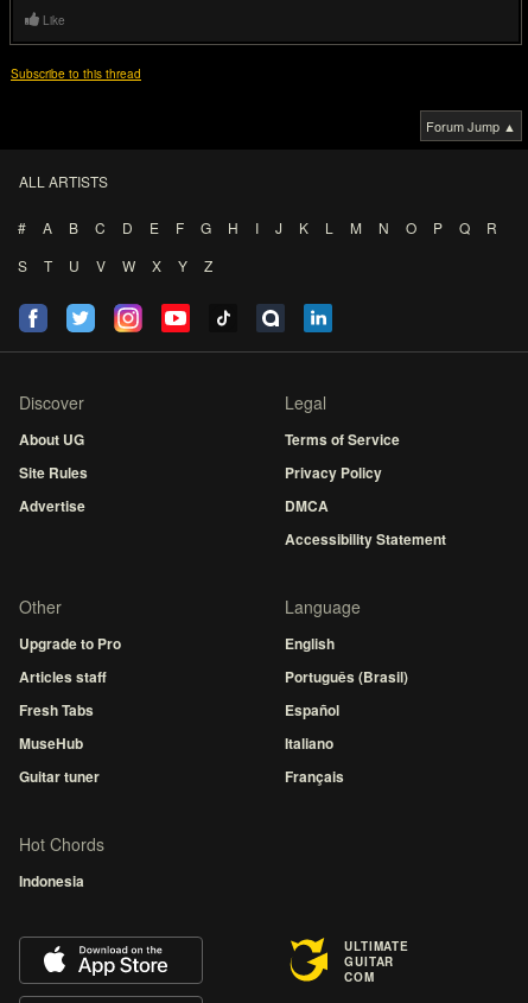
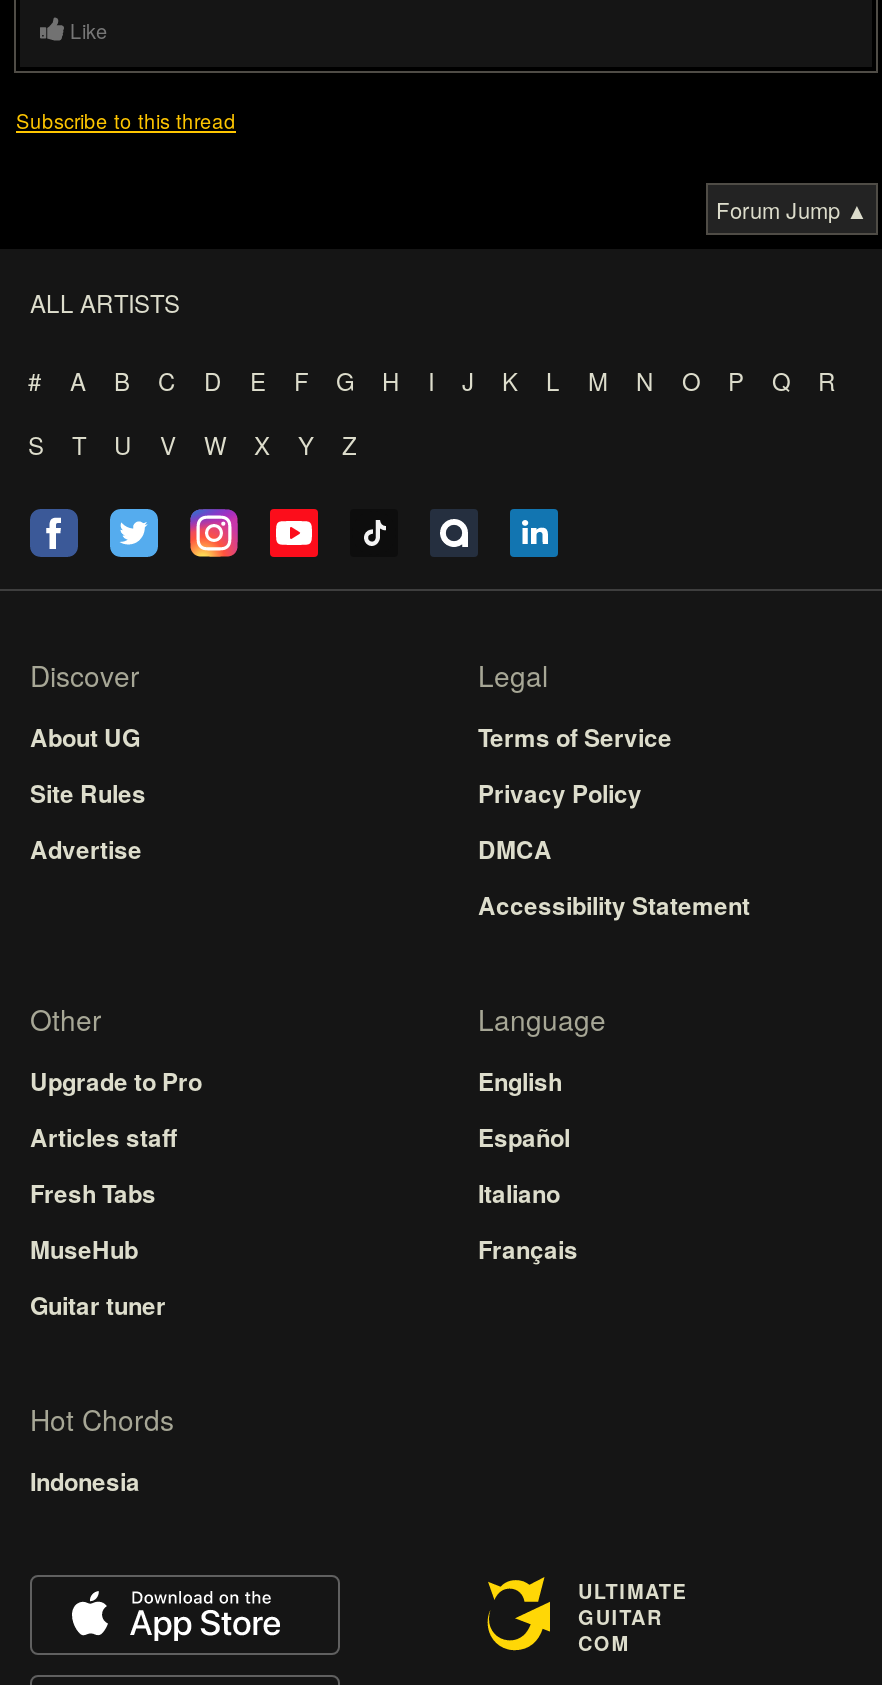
[285,666,408,687] Português (Brasil) -> none
moved [285,699,344,787] -> [478,1119,578,1267]: Español | Italiano | Français

